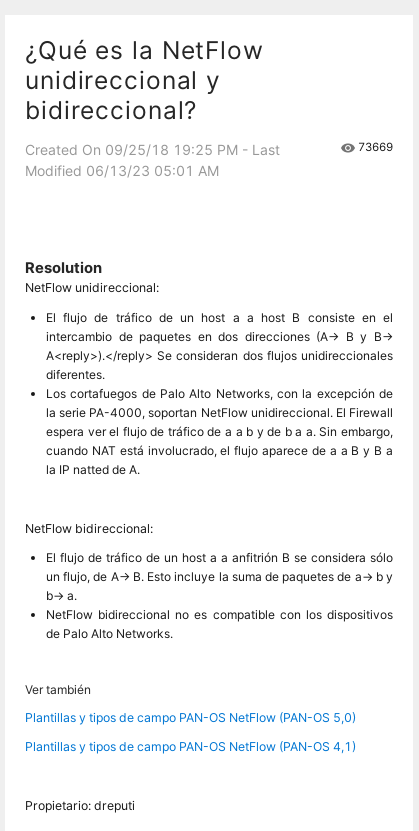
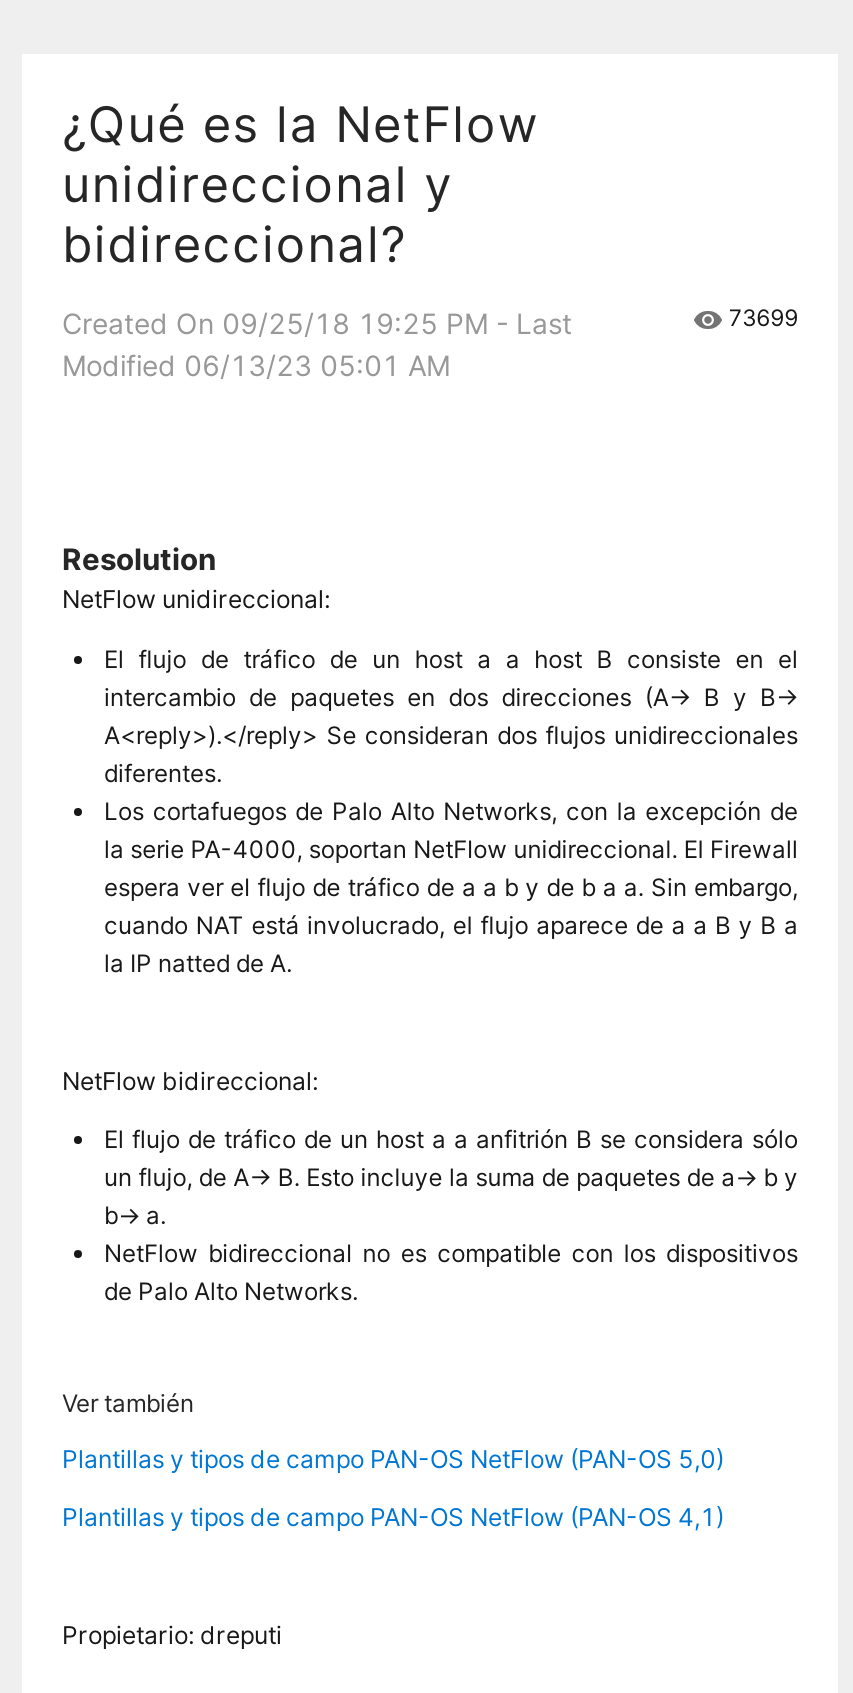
[358,140,393,154] 73669 -> [728,304,798,332] 73699

